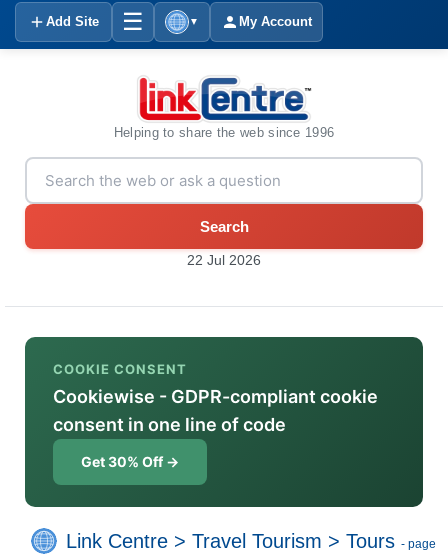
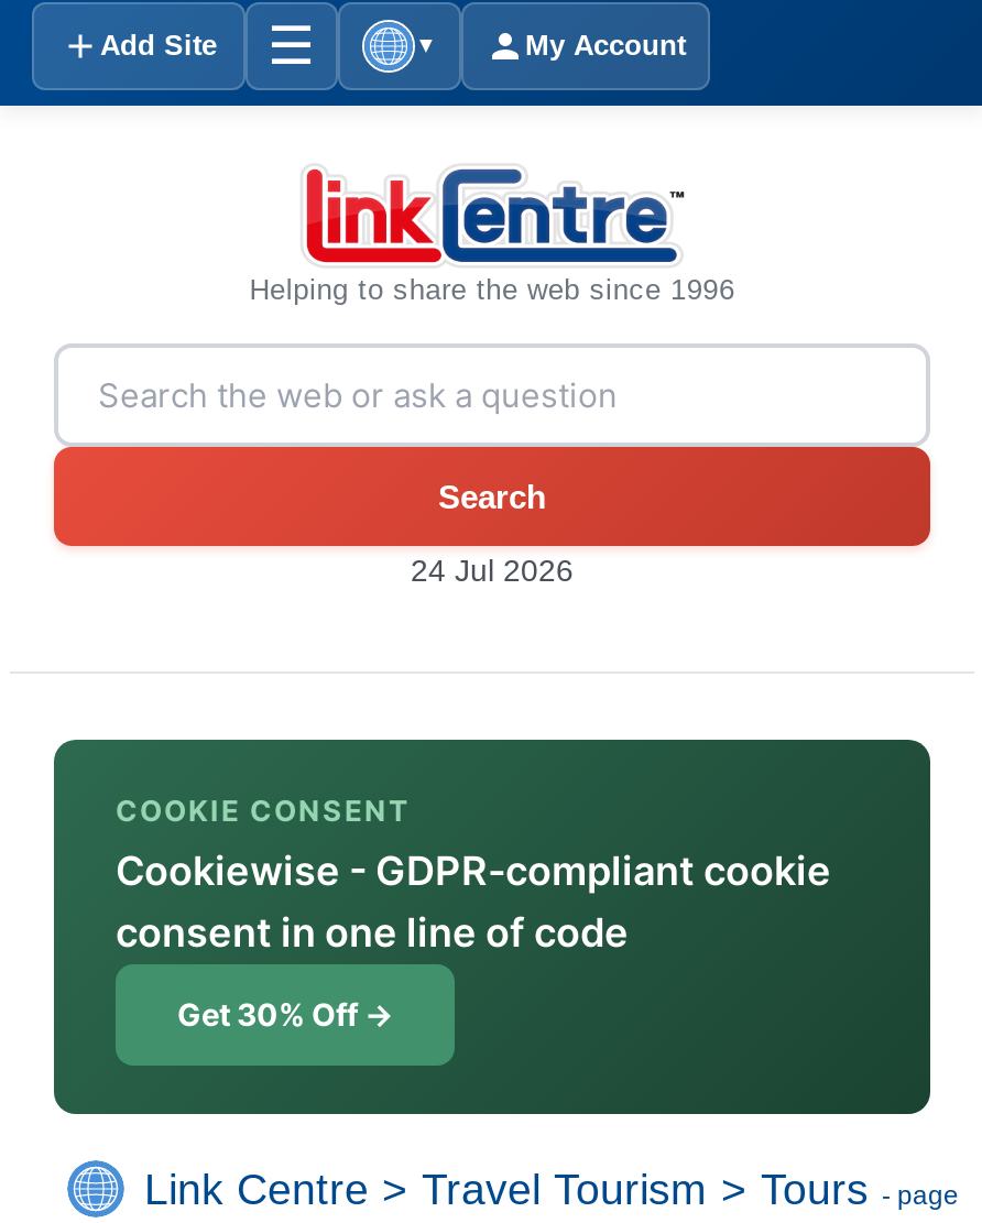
[187,252,261,268] 22 Jul 2026 -> [411,553,574,588] 24 Jul 2026

